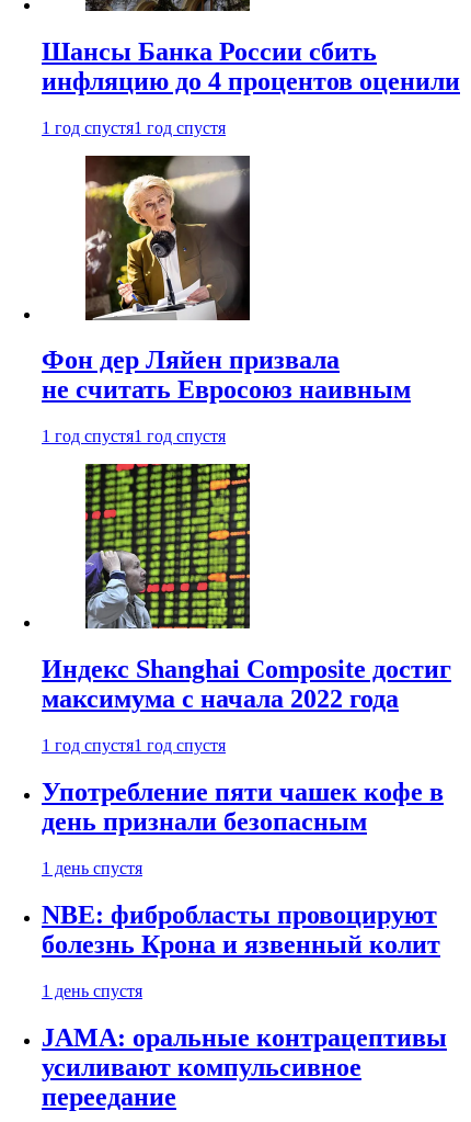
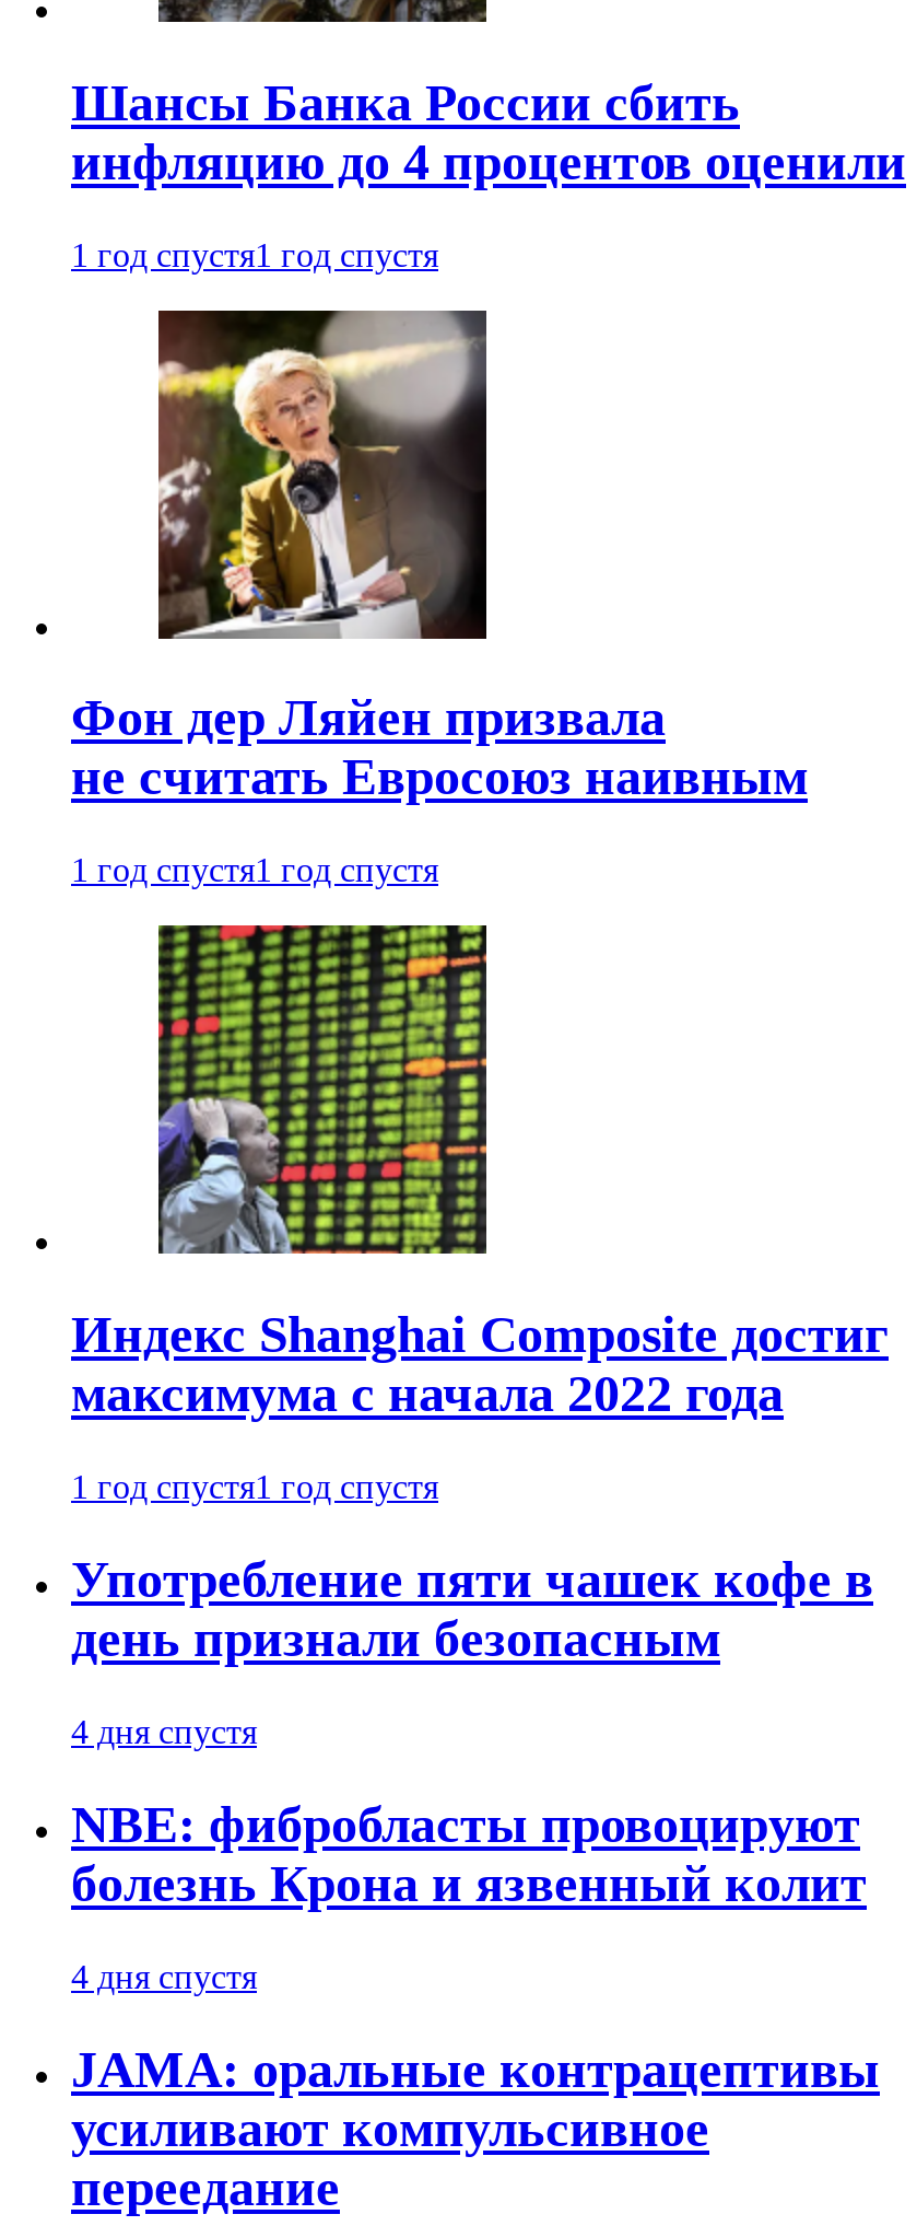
[42,859,142,877] 1 день спустя -> [71,1713,257,1750] 4 дня спустя
[42,981,142,1000] 1 день спустя -> [71,1958,257,1995] 4 дня спустя

